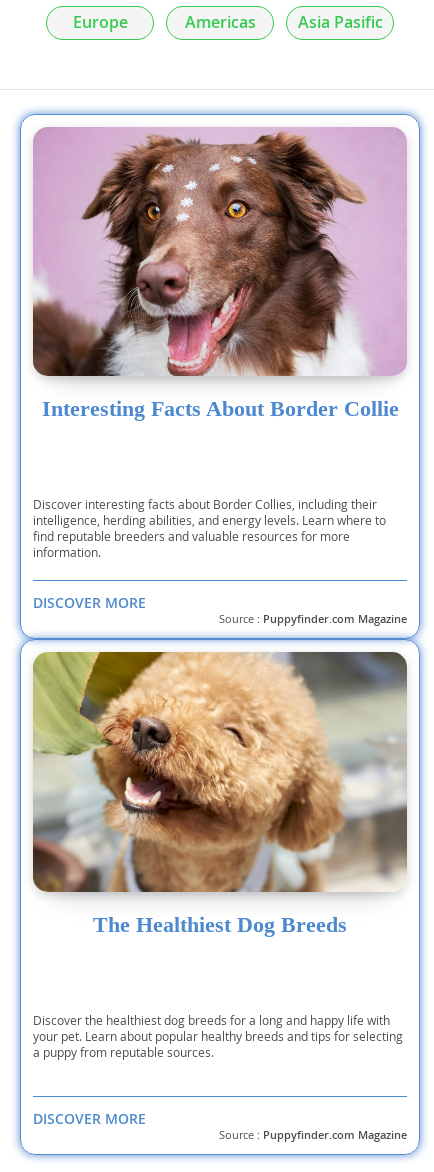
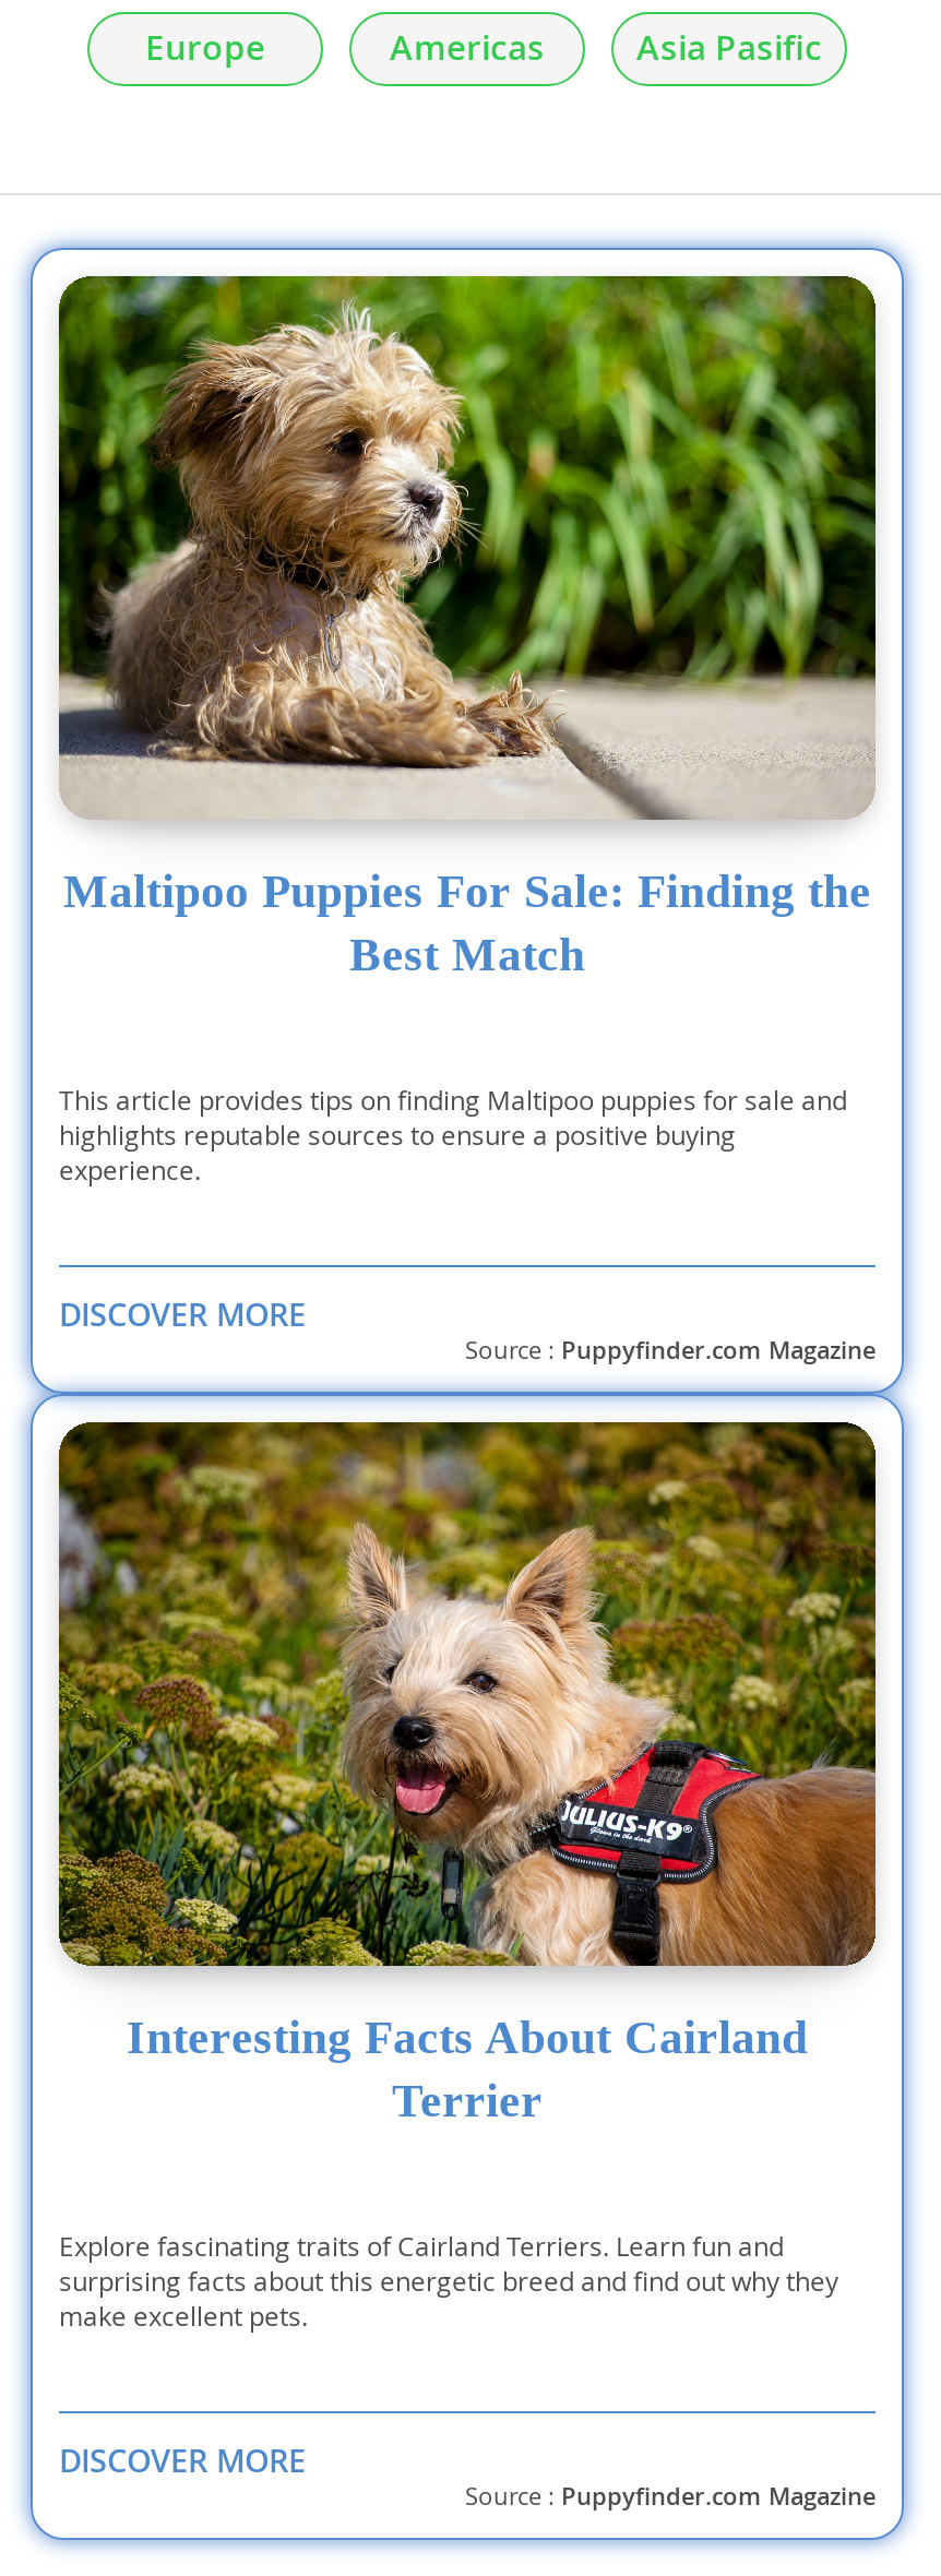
[32,127,407,421] [image] | Interesting Facts About Border Collie -> [57,274,878,981] [image] | Maltipoo Puppies For Sale: Finding the | Best Match
[33,496,386,560] Discover interesting facts about Border Collies, including their | intelligence, herding abilities, and energy levels. Learn where to | find reputable breeders and valuable resources for more | information. -> [59,1081,847,1186] This article provides tips on finding Maltipoo puppies for sale and | highlights reputable sources to ensure a positive buying | experience.
[33,651,408,937] [image] | The Healthiest Dog Breeds -> [57,1420,878,2127] [image] | Interesting Facts About Cairland | Terrier
[33,1012,403,1060] Discover the healthiest dog breeds for a long and happy life with | your pet. Learn about popular healthy breeds and tips for selecting | a puppy from reputable sources. -> [59,2228,838,2333] Explore fascinating traits of Cairland Terriers. Learn fun and | surprising facts about this energetic breed and find out why they | make excellent pets.

